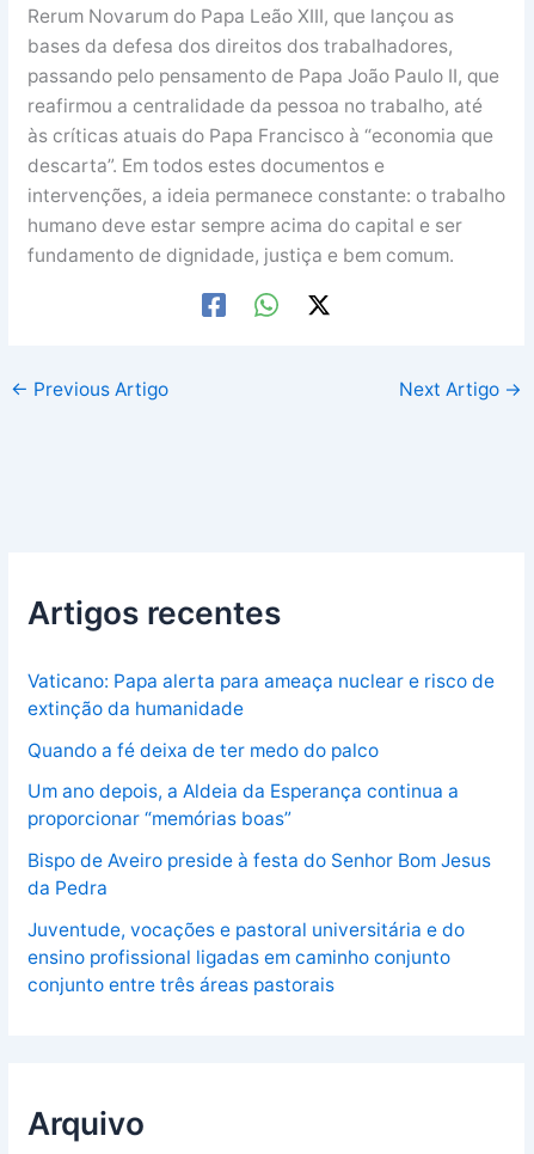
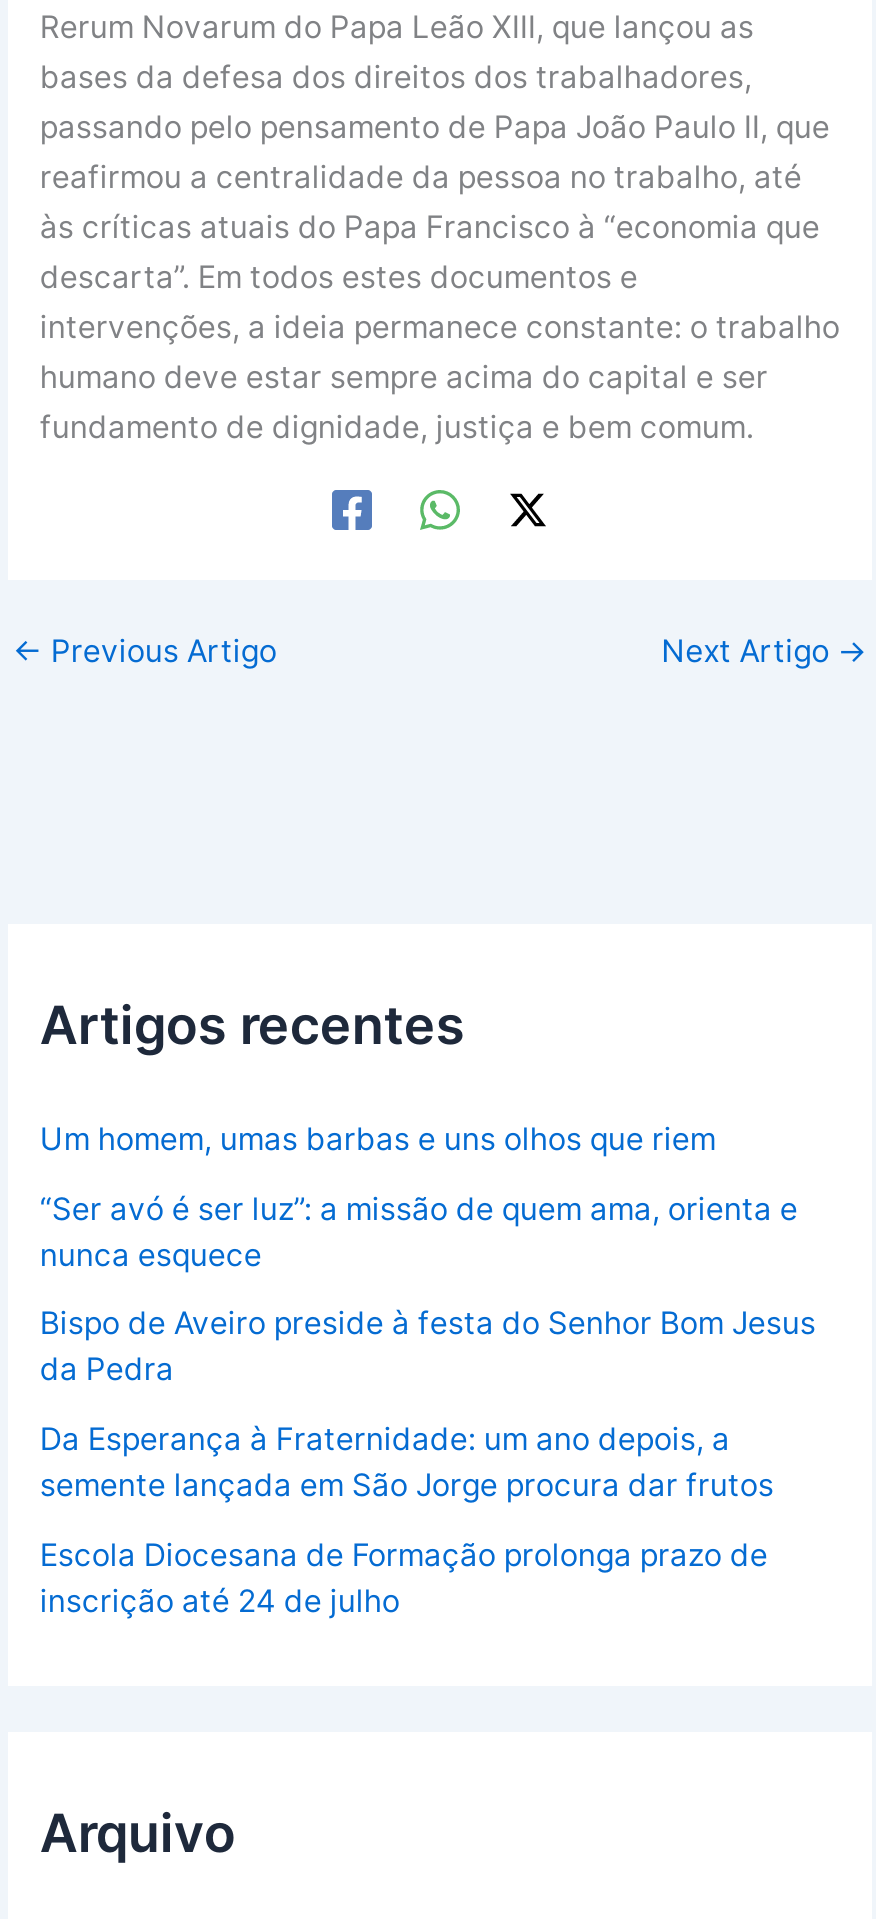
[27,670,494,830] Vaticano: Papa alerta para ameaça nuclear e risco de | extinção da humanidade | Quando a fé deixa de ter medo do palco | Um ano depois, a Aldeia da Esperança continua a | proporcionar “memórias boas” -> [40,1120,798,1273] Um homem, umas barbas e uns olhos que riem | “Ser avó é ser luz”: a missão de quem ama, orienta e | nunca esquece
moved [27,849,491,899] -> [40,1305,816,1389]: Bispo de Aveiro preside à festa do Senhor Bom Jesus | da Pedra
[27,918,465,996] Juventude, vocações e pastoral universitária e do | ensino profissional ligadas em caminho conjunto | conjunto entre três áreas pastorais -> [40,1420,774,1619] Da Esperança à Fraternidade: um ano depois, a | semente lançada em São Jorge procura dar frutos | Escola Diocesana de Formação prolonga prazo de | inscrição até 24 de julho

